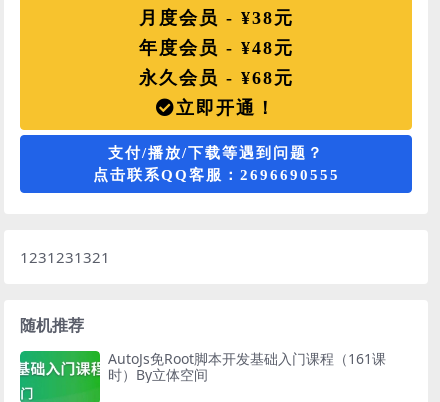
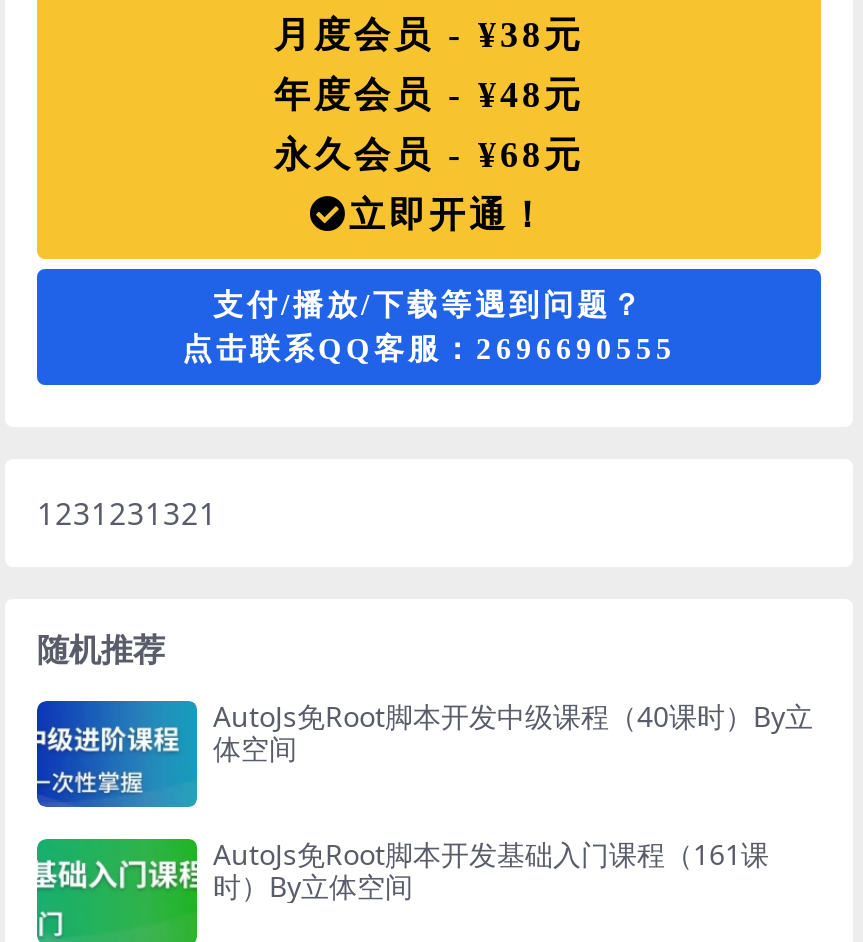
none -> [35,696,813,811] [image] | AutoJs免Root脚本开发中级课程（40课时）By立 | 体空间

